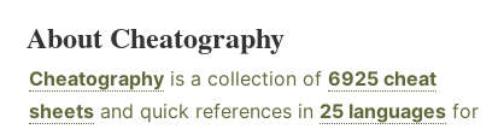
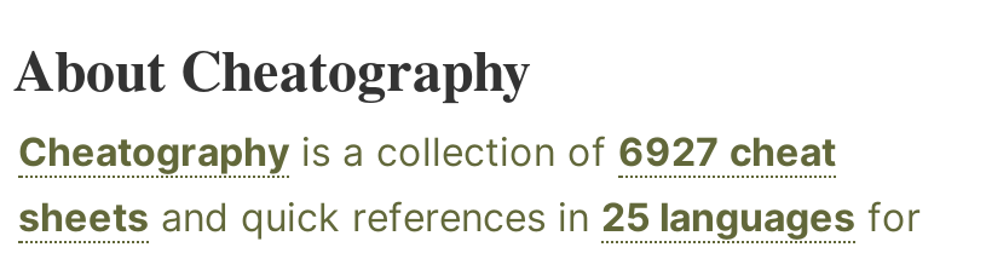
[29,66,436,91] Cheatography is a collection of 6925 cheat -> [18,127,836,176] Cheatography is a collection of 6927 cheat

